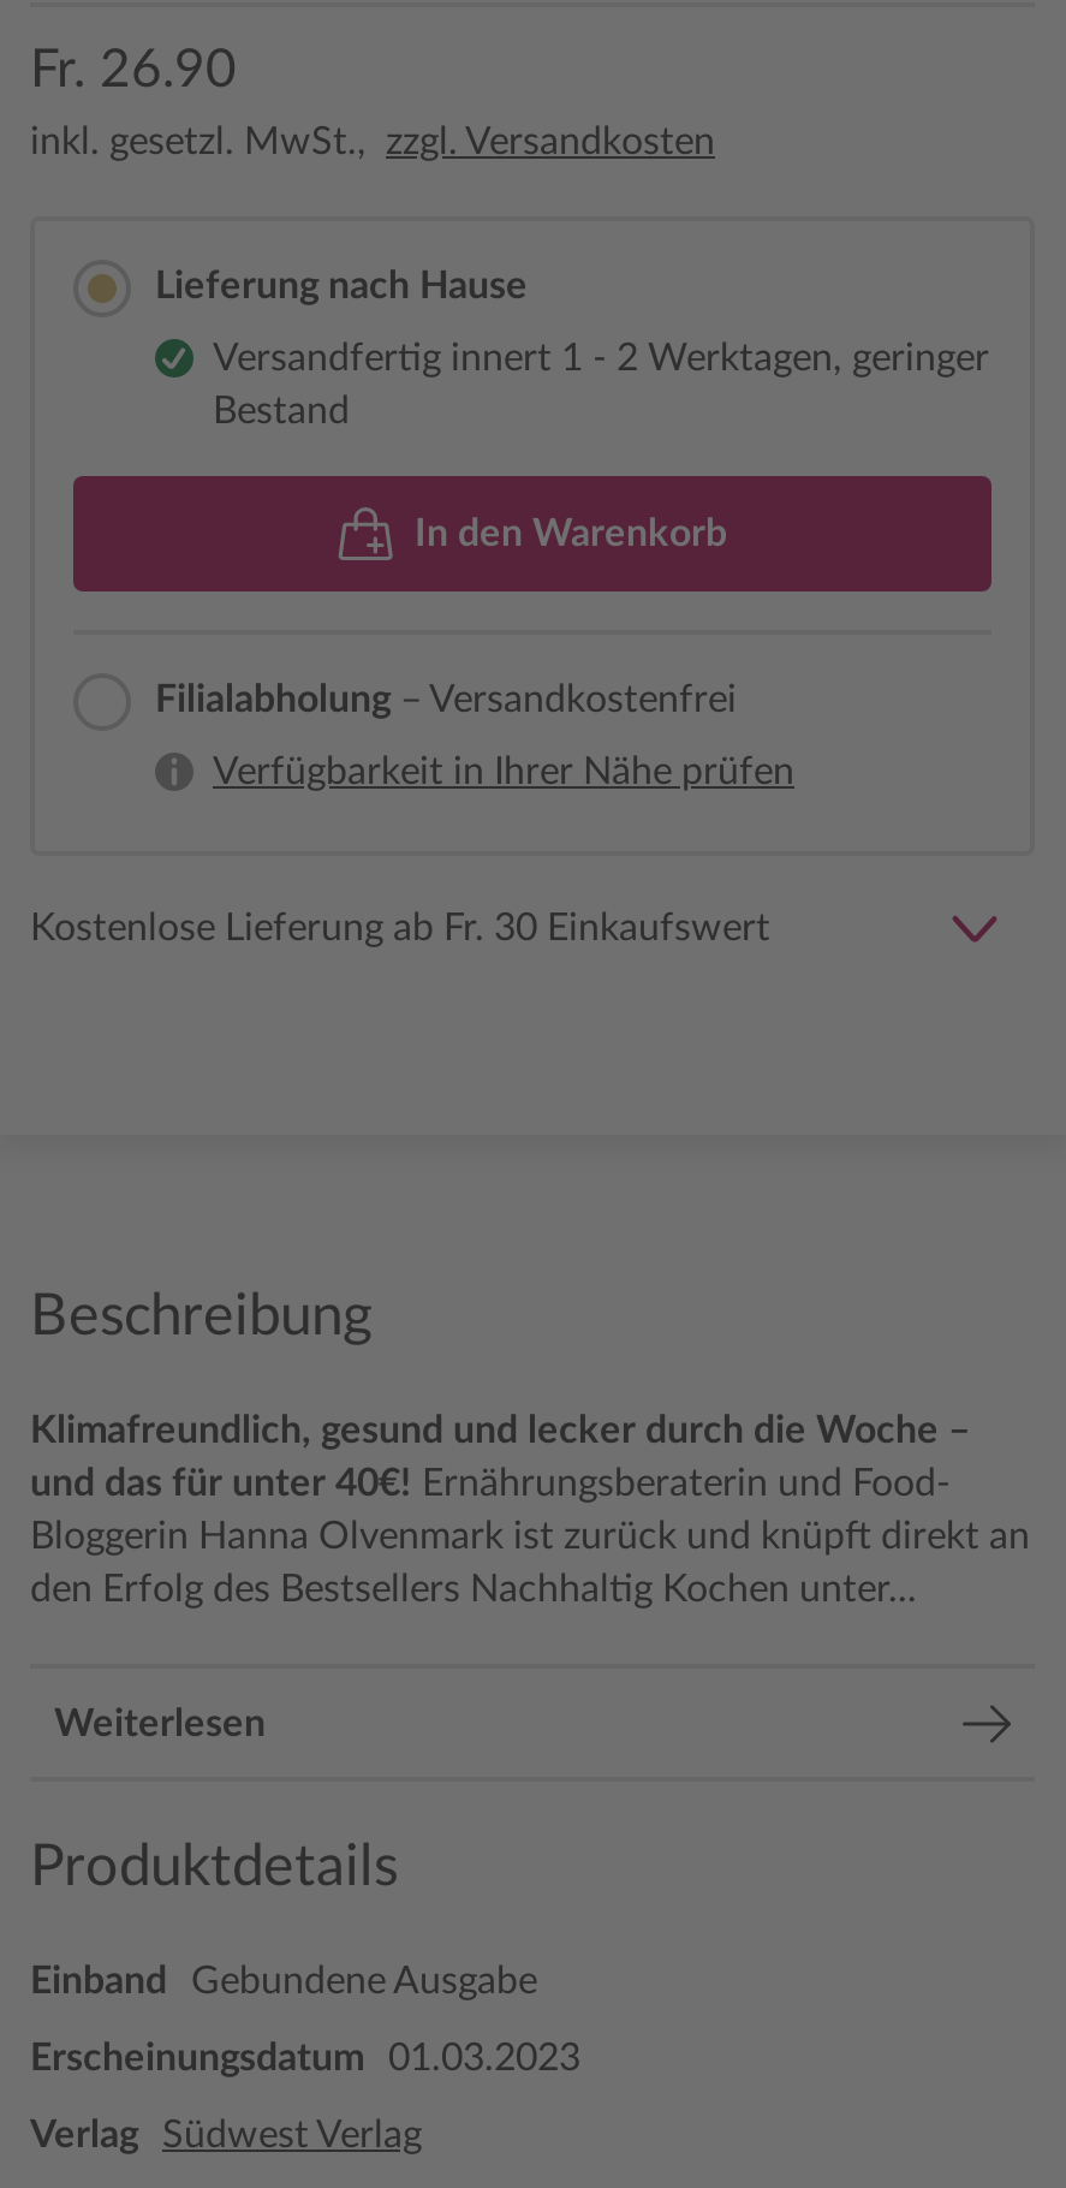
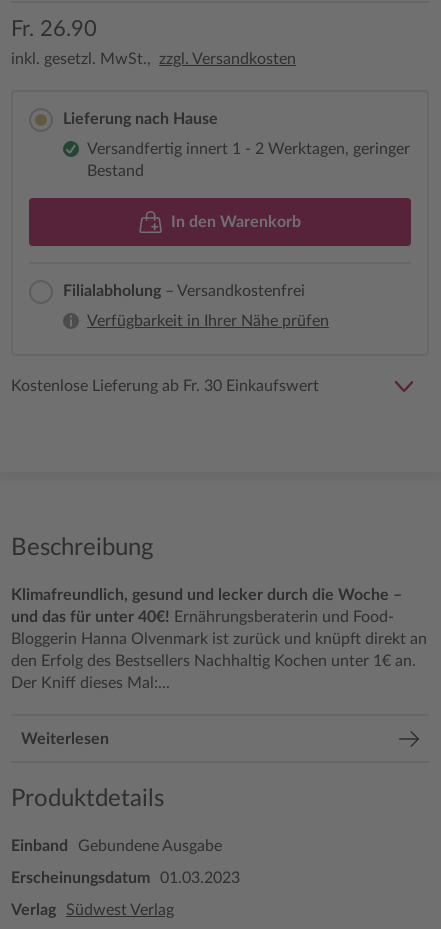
[30,1570,917,1609] den Erfolg des Bestsellers Nachhaltig Kochen unter... -> [11,653,416,691] den Erfolg des Bestsellers Nachhaltig Kochen unter 1€ an. | Der Kniff dieses Mal:...

